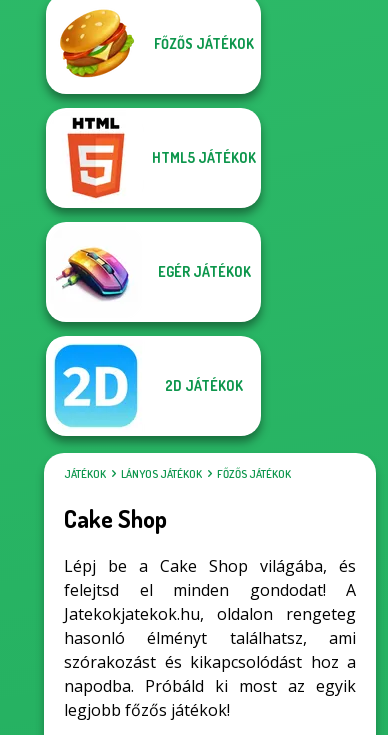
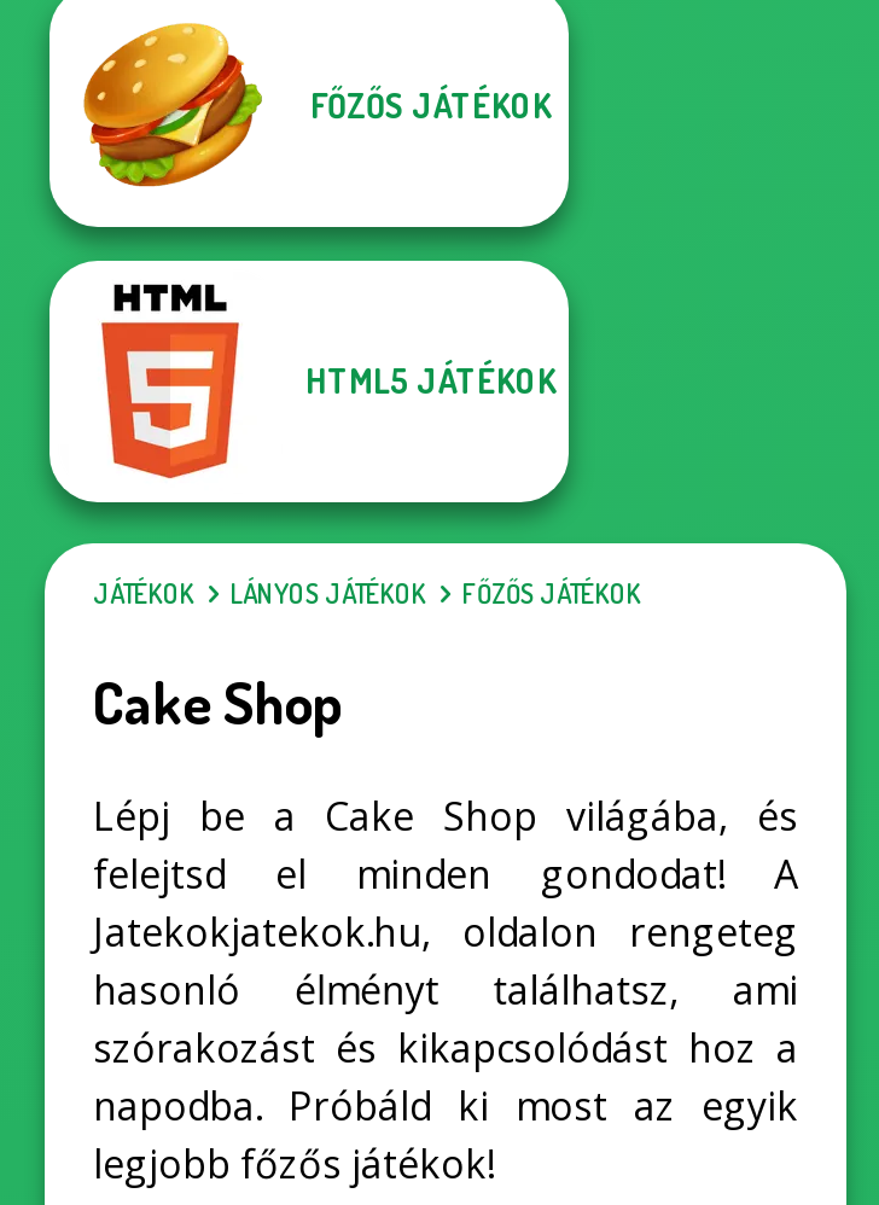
[56,239,250,301] [image] | EGÉR JÁTÉKOK -> none
[53,343,243,428] [image] | 2D JÁTÉKOK -> none

